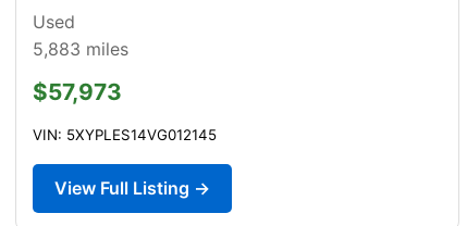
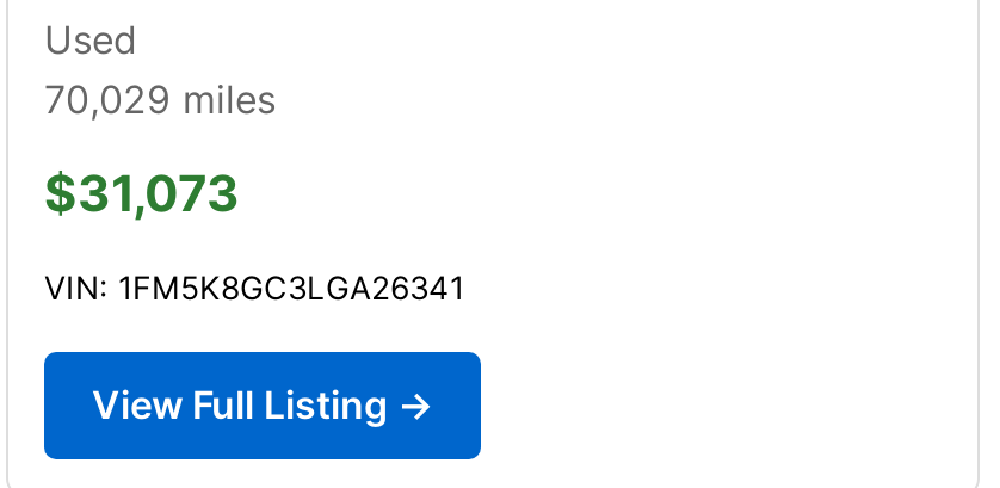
[33,38,128,60] 5,883 miles -> [44,75,276,123] 70,029 miles
[33,78,122,105] $57,973 -> [44,163,240,223] $31,073
[33,126,217,143] VIN: 5XYPLES14VG012145 -> [44,268,464,306] VIN: 1FM5K8GC3LGA26341

